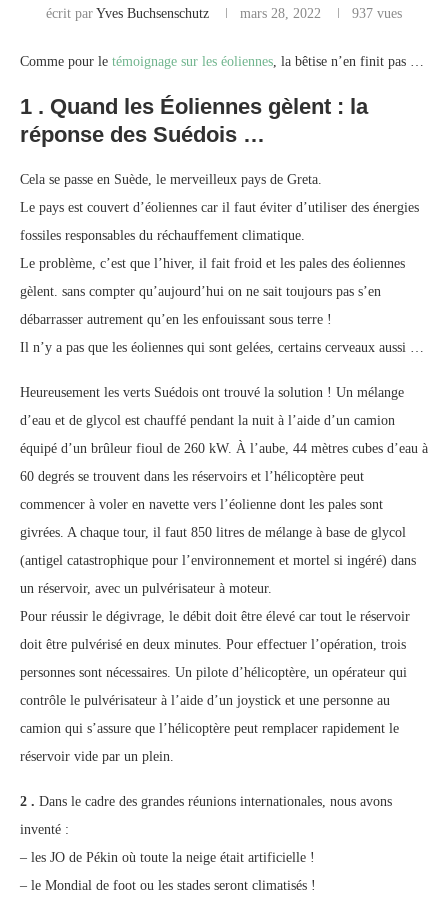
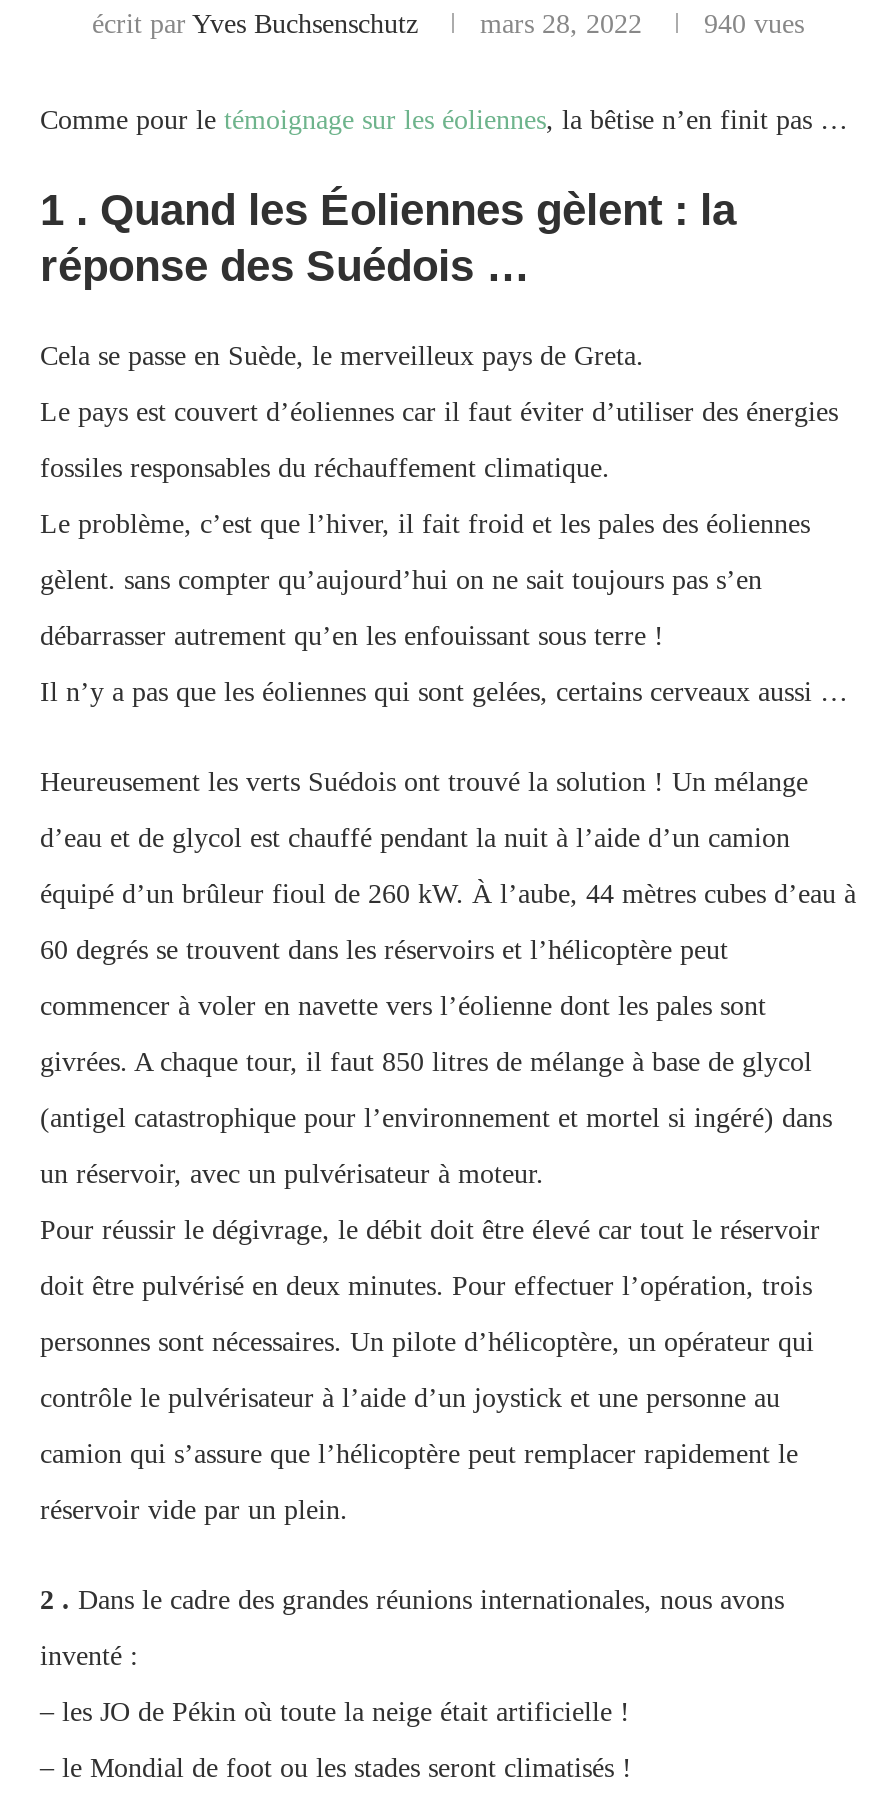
[352,6,402,21] 937 vues -> [704,9,804,39] 940 vues

